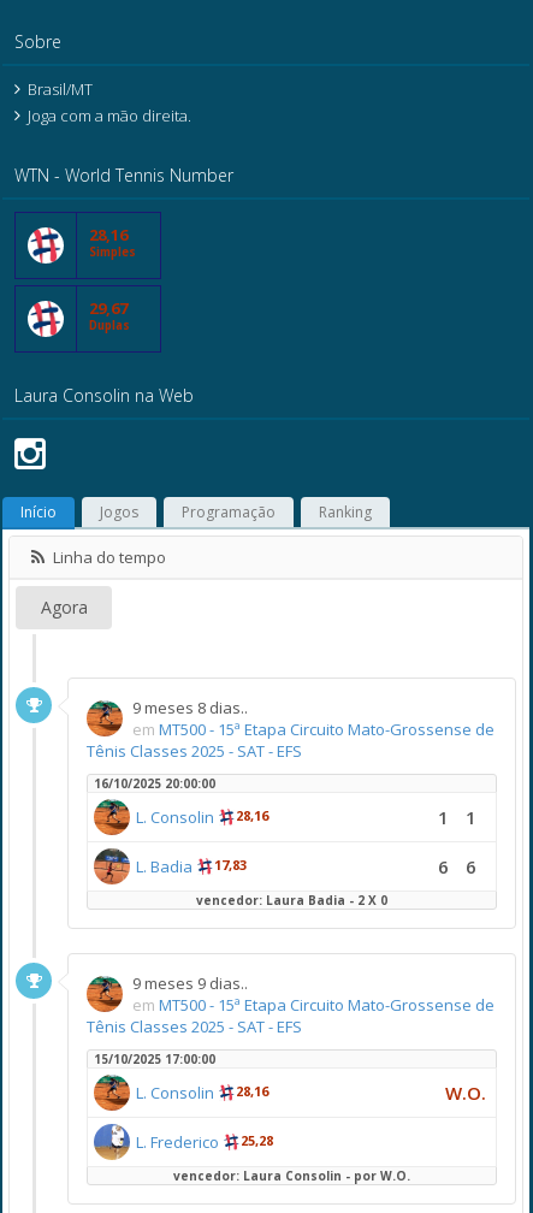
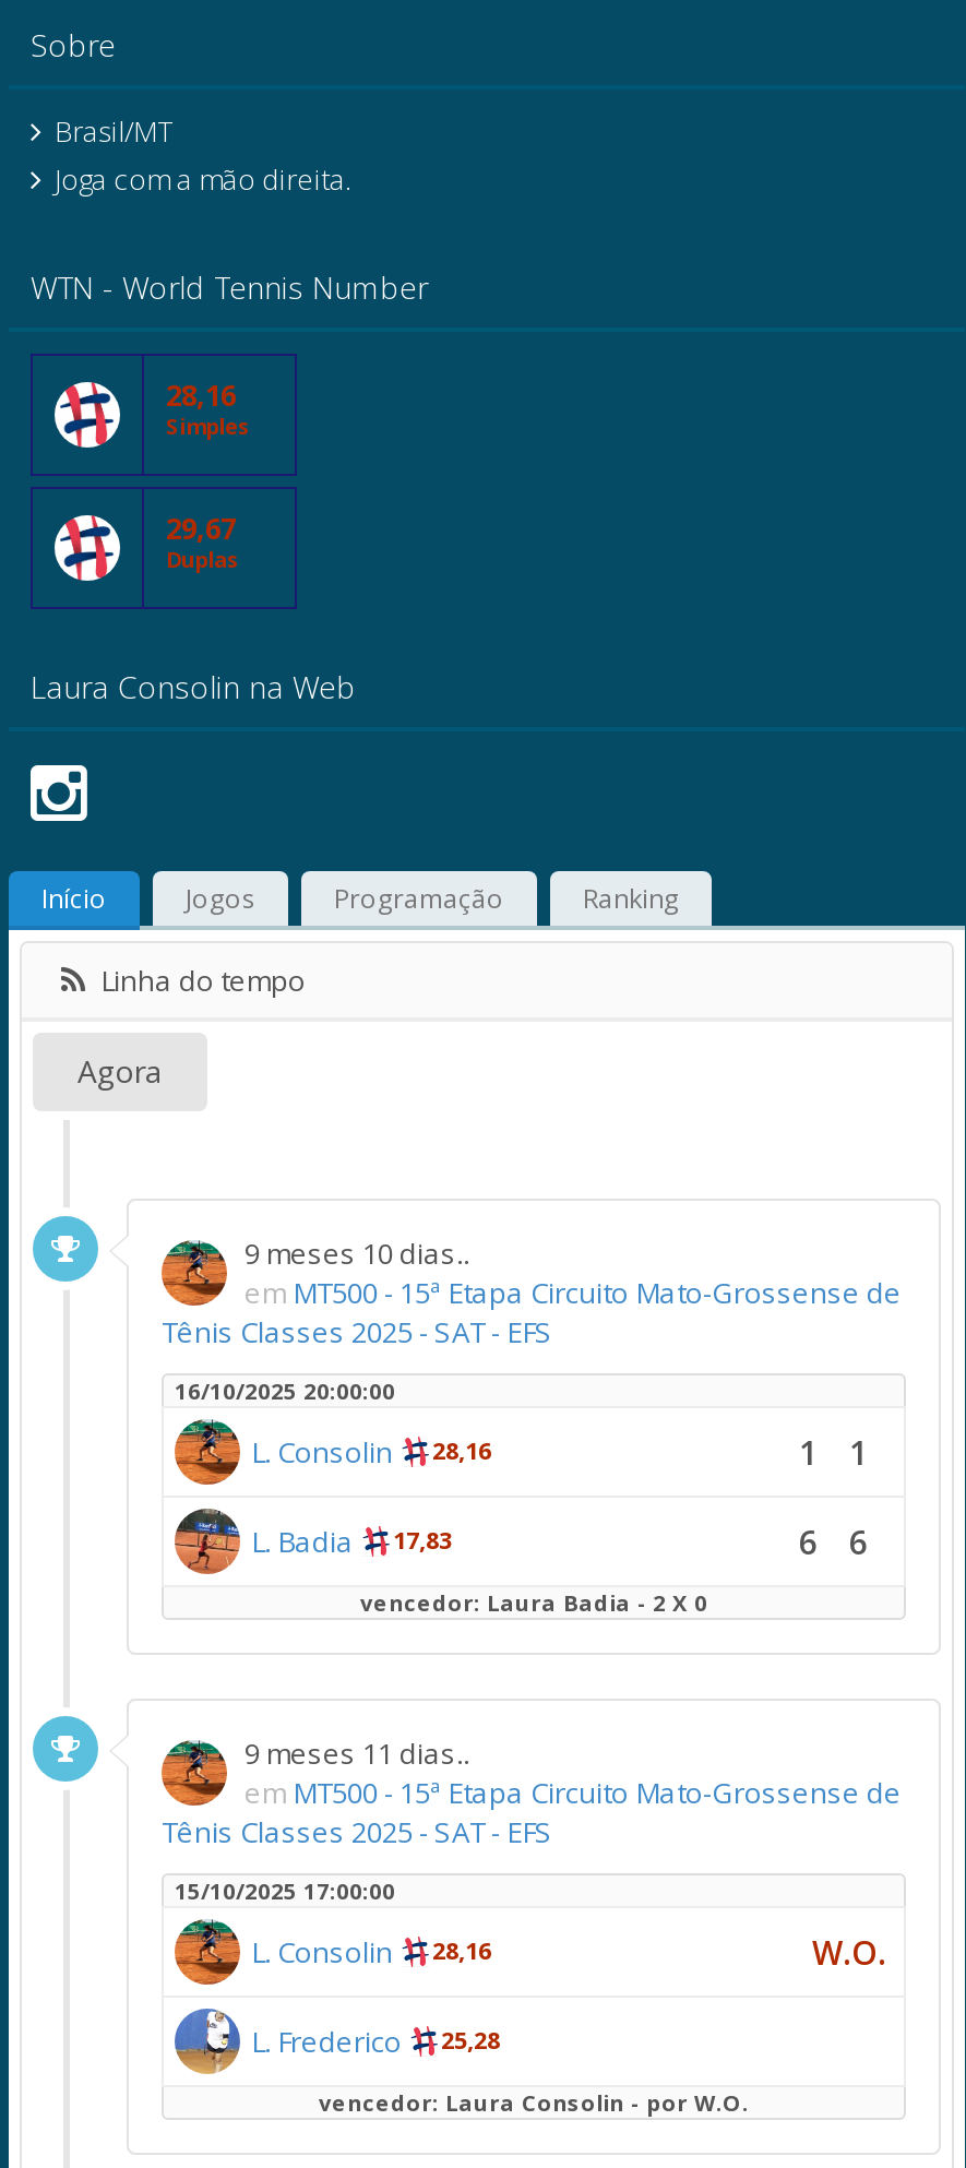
[132,697,248,719] 9 meses 8 dias.. -> [245,1234,469,1274] 9 meses 10 dias..
[132,973,248,994] 9 meses 9 dias.. -> [245,1734,469,1773] 9 meses 11 dias..

